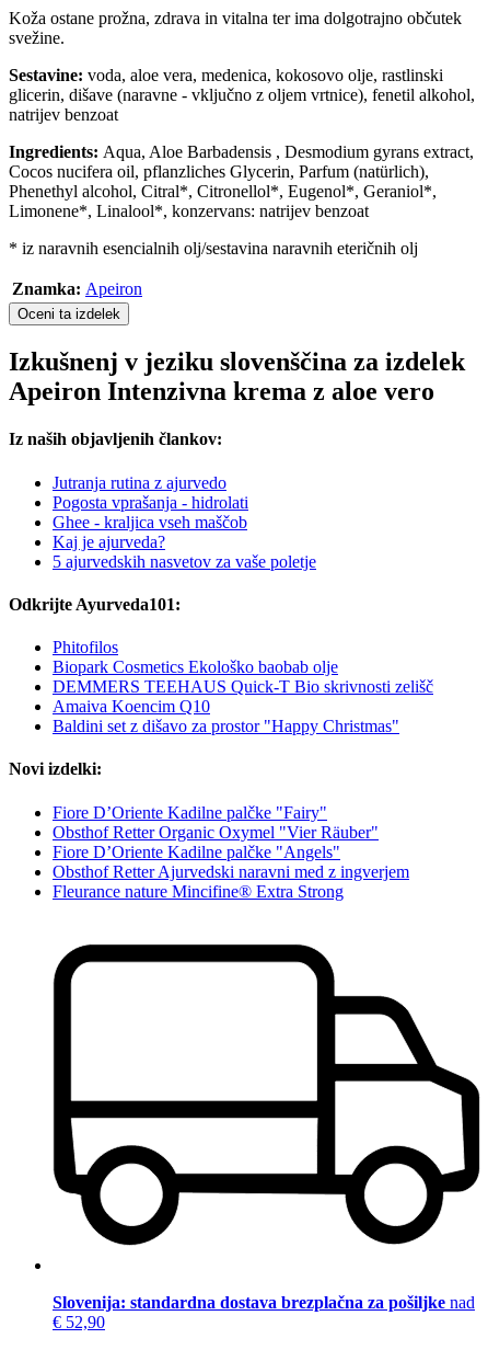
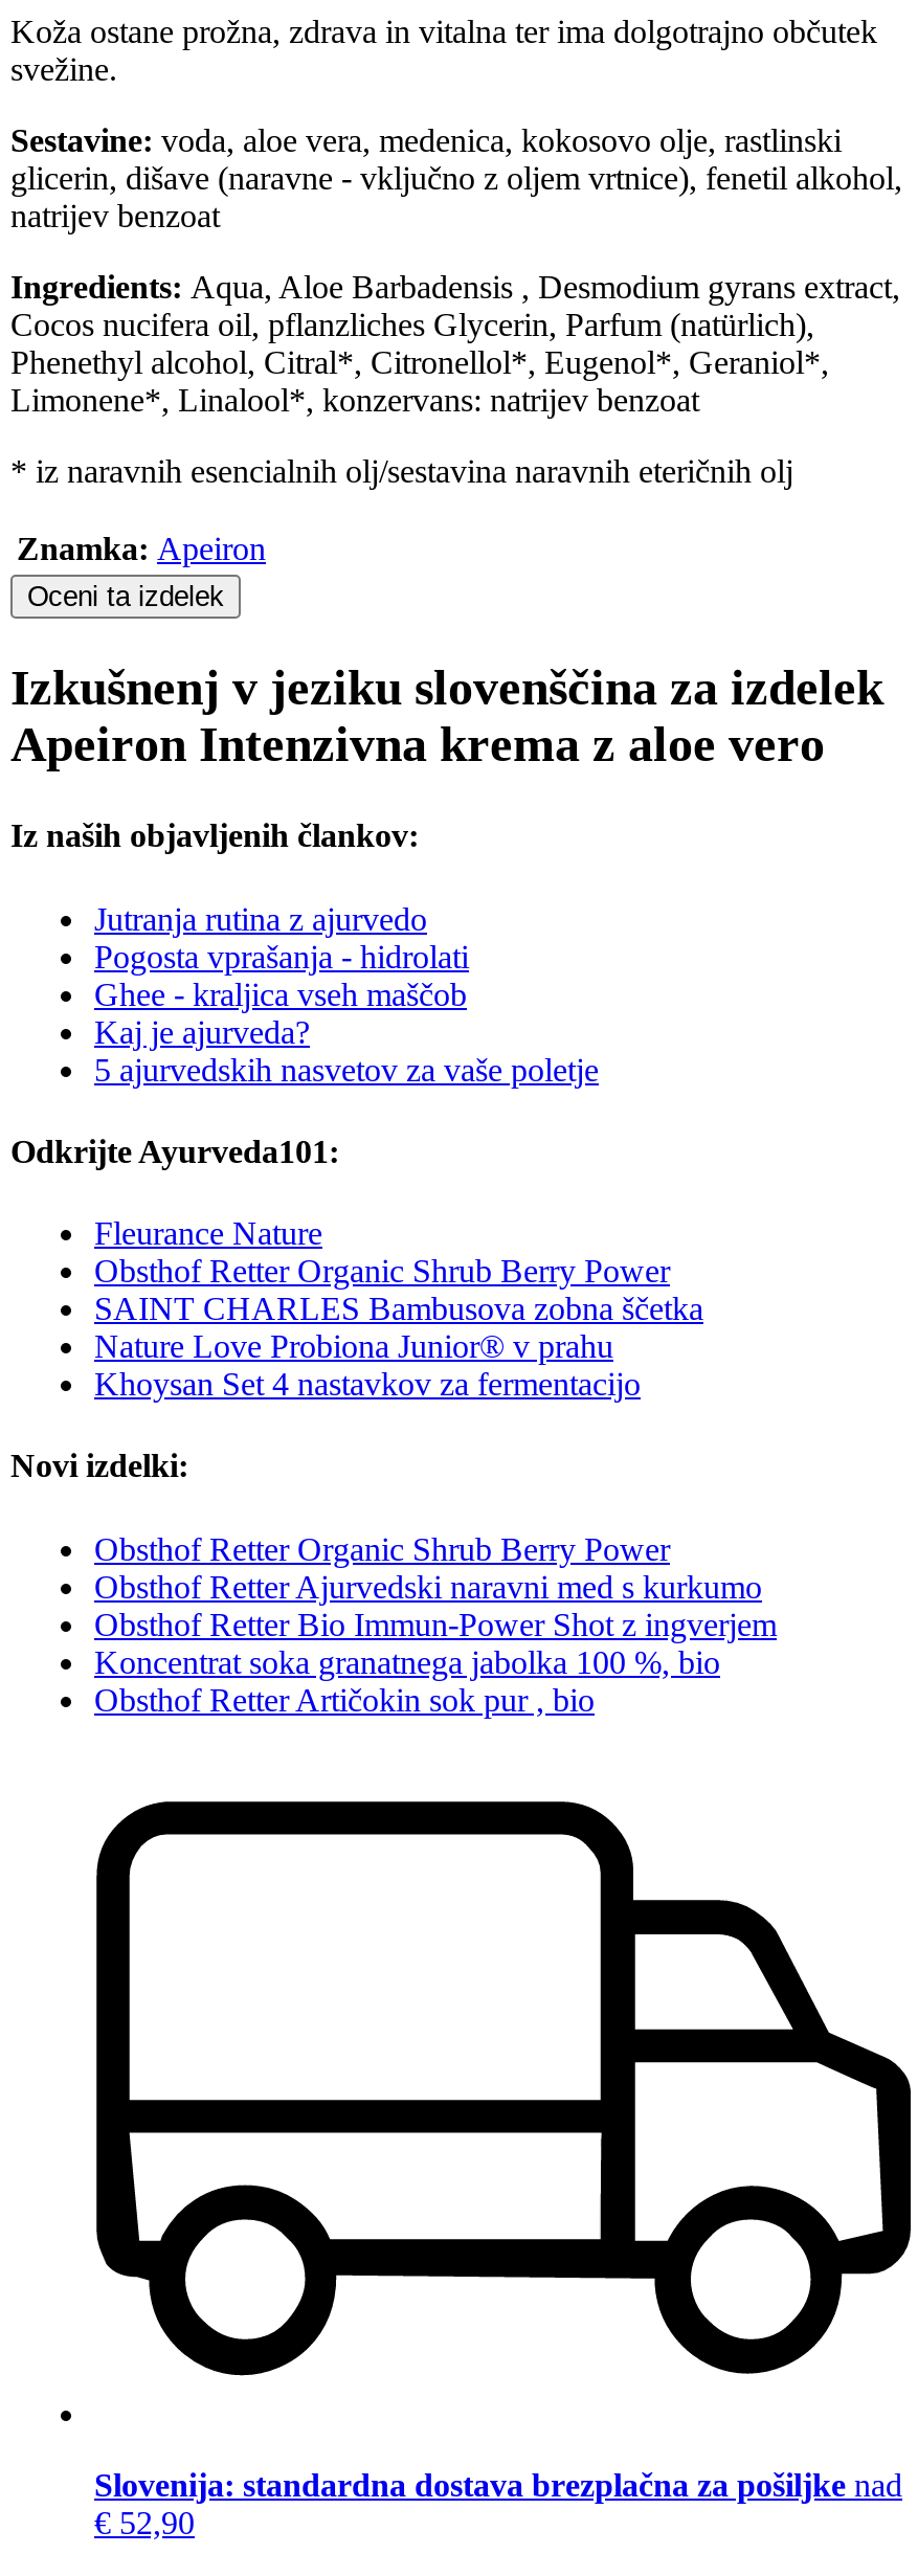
[53,638,433,735] Phitofilos | Biopark Cosmetics Ekološko baobab olje | DEMMERS TEEHAUS Quick-T Bio skrivnosti zelišč | Amaiva Koencim Q10 | Baldini set z dišavo za prostor "Happy Christmas" -> [94,1216,703,1402] Fleurance Nature | Obsthof Retter Organic Shrub Berry Power | SAINT CHARLES Bambusova zobna ščetka | Nature Love Probiona Junior® v prahu | Khoysan Set 4 nastavkov za fermentacijo
[53,803,409,900] Fiore D’Oriente Kadilne palčke "Fairy" | Obsthof Retter Organic Oxymel "Vier Räuber" | Fiore D’Oriente Kadilne palčke "Angels" | Obsthof Retter Ajurvedski naravni med z ingverjem | Fleurance nature Mincifine® Extra Strong -> [94,1531,777,1717] Obsthof Retter Organic Shrub Berry Power | Obsthof Retter Ajurvedski naravni med s kurkumo | Obsthof Retter Bio Immun-Power Shot z ingverjem | Koncentrat soka granatnega jabolka 100 %, bio | Obsthof Retter Artičokin sok pur , bio

